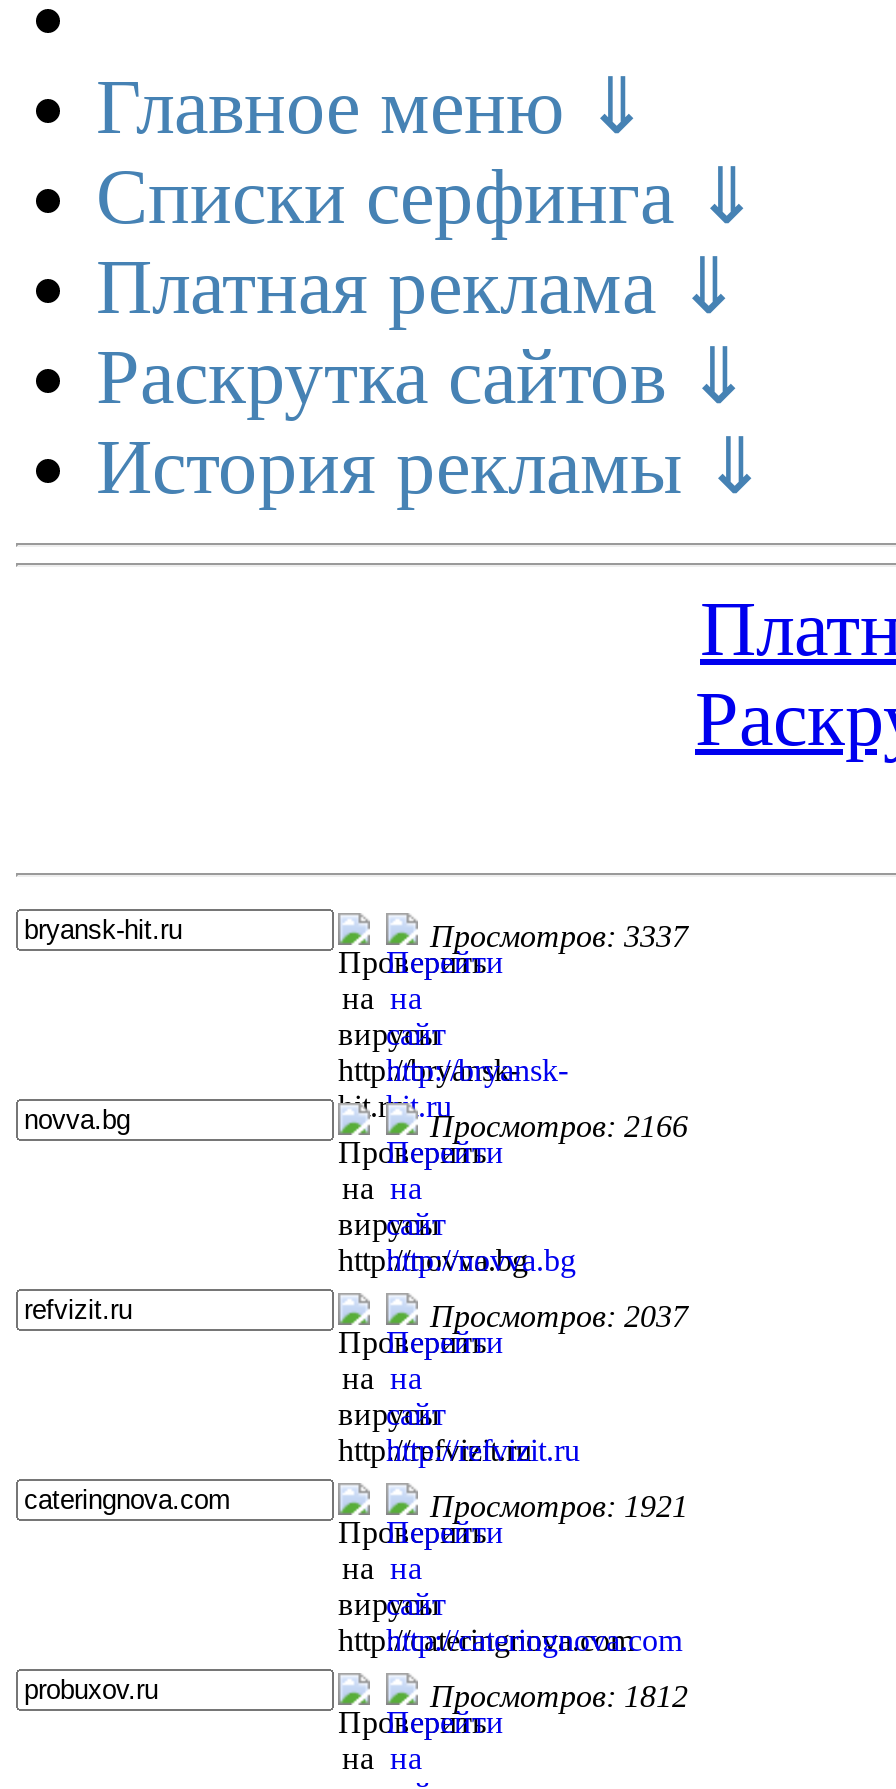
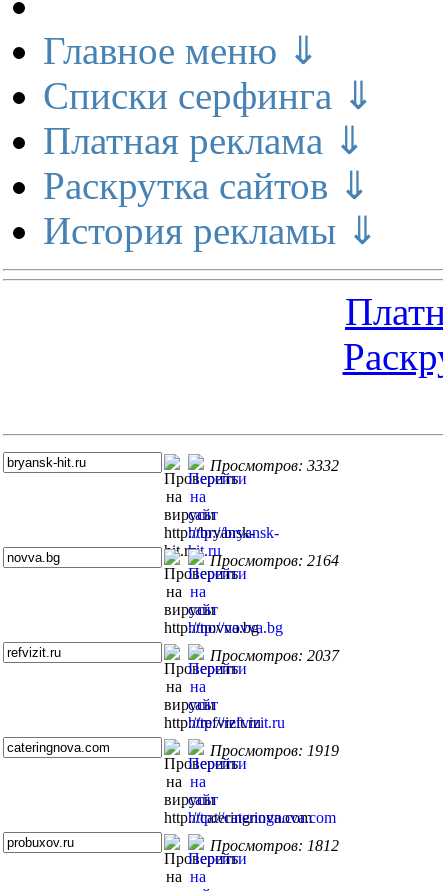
[430,919,688,953] Просмотров: 3337 -> [210,457,339,474] Просмотров: 3332
[430,1109,688,1143] Просмотров: 2166 -> [210,552,339,569] Просмотров: 2164
[430,1489,688,1523] Просмотров: 1921 -> [210,742,339,759] Просмотров: 1919

